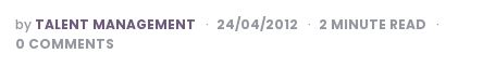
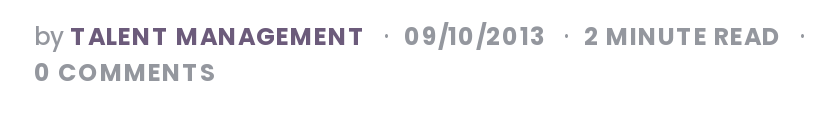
[216,15,298,33] 24/04/2012 -> [404,19,546,53] 09/10/2013

